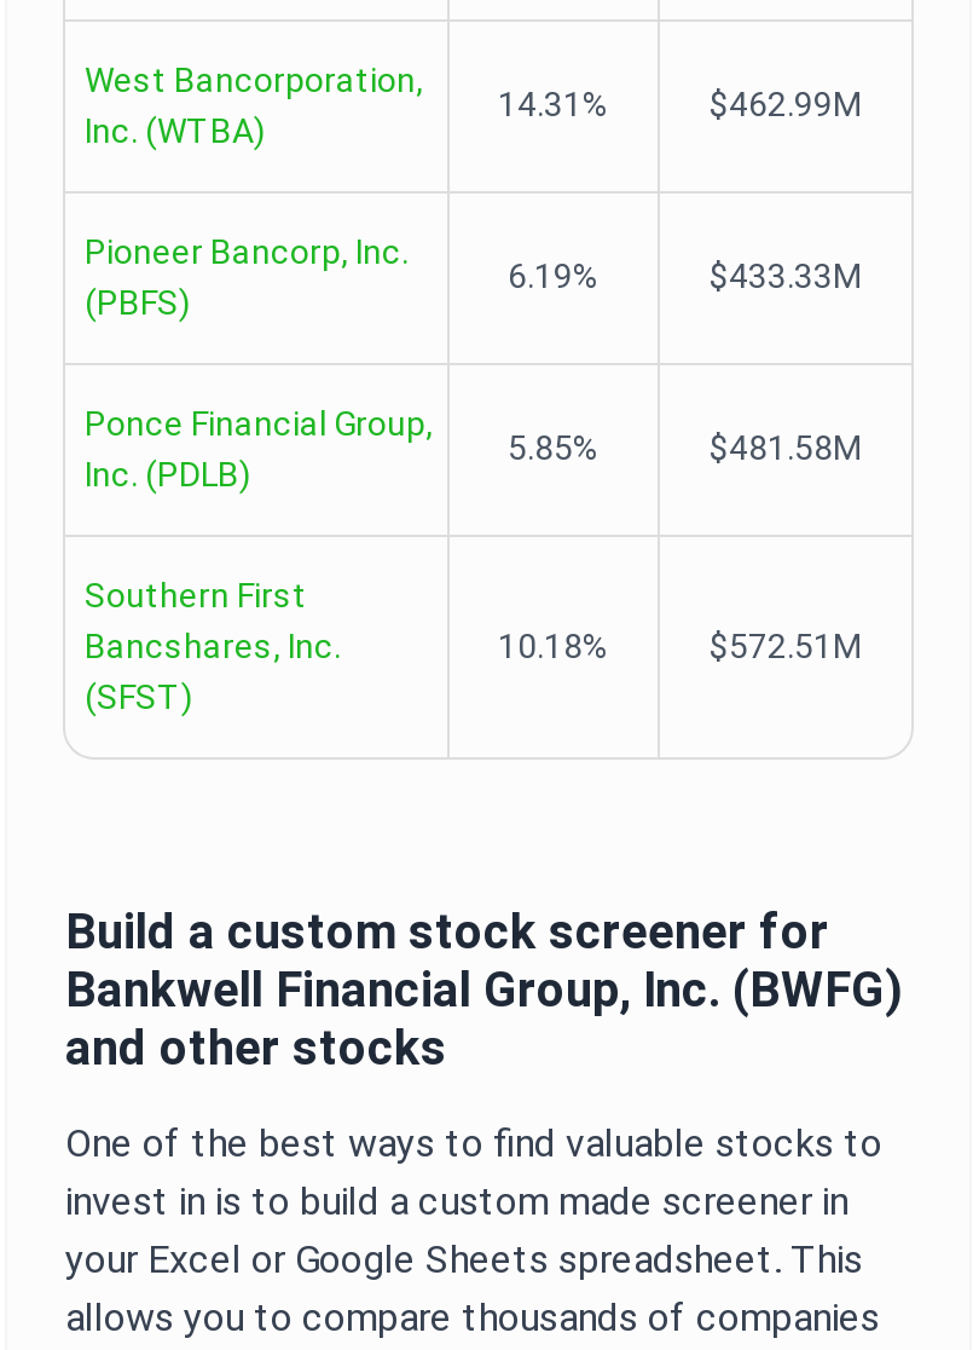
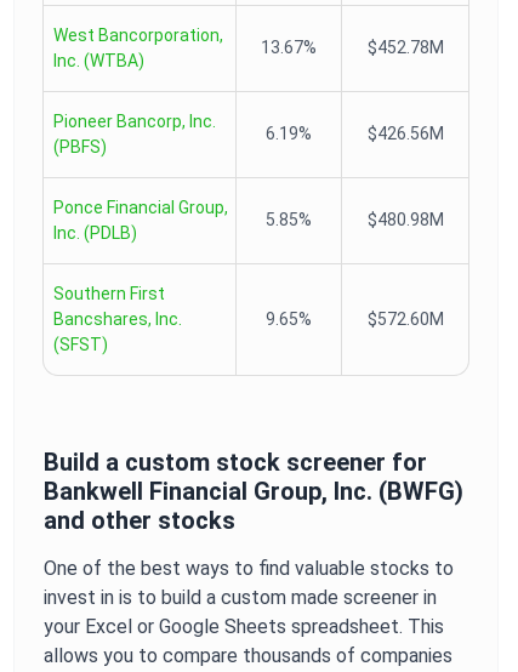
[498,85,862,123] 14.31% | $462.99M -> [261,38,443,57] 13.67% | $452.78M
[710,256,862,295] $433.33M -> [367,124,443,143] $426.56M
[710,428,862,467] $481.58M -> [367,210,443,229] $480.98M
[498,627,862,665] 10.18% | $572.51M -> [266,309,443,329] 9.65% | $572.60M

